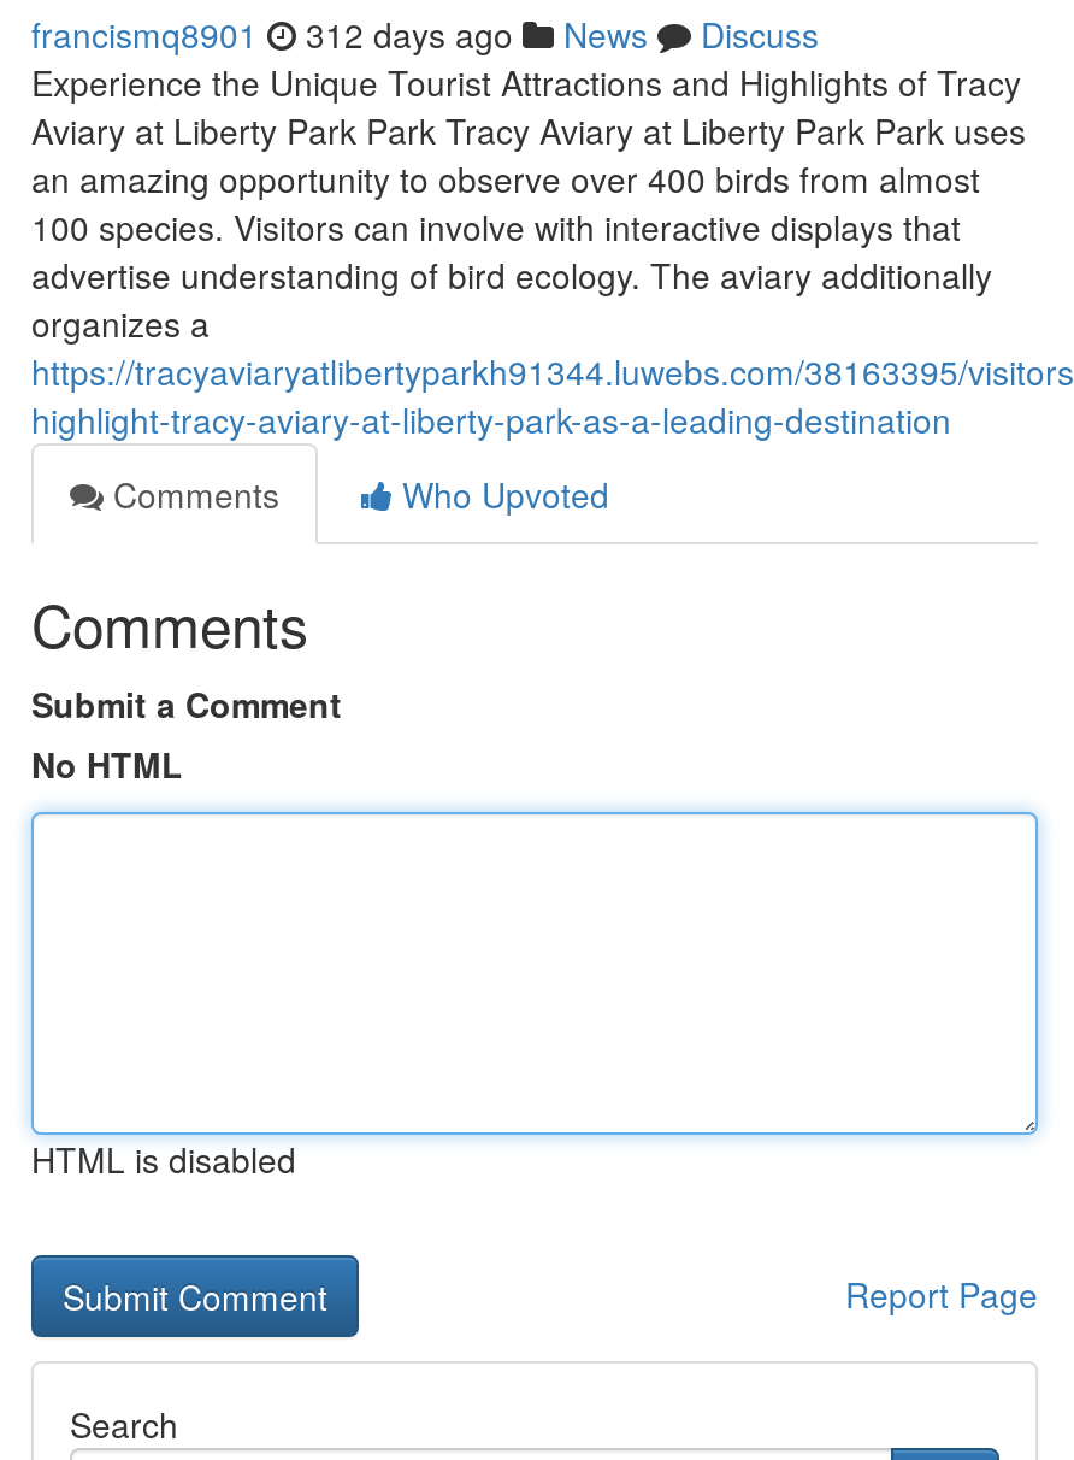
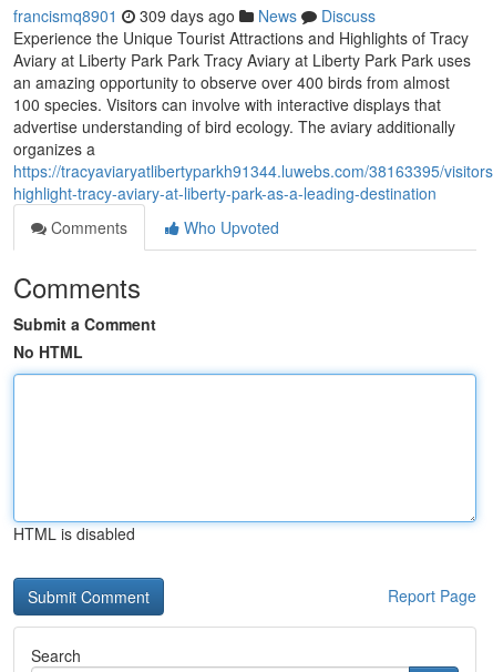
[31,10,819,58] francismq8901 312 days ago News Discuss -> [13,4,376,27] francismq8901 309 days ago News Discuss

